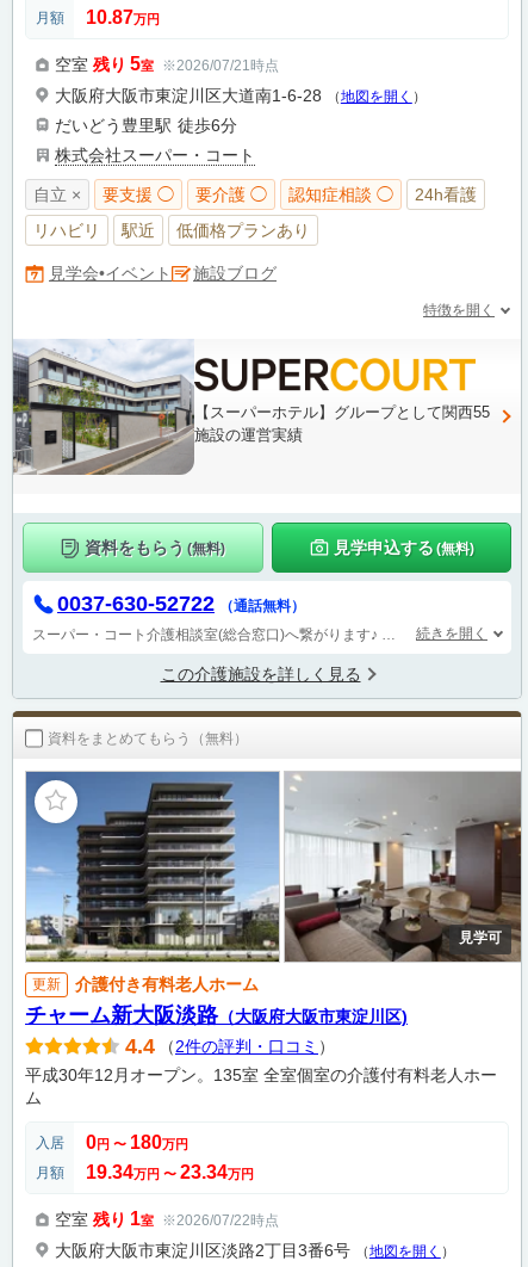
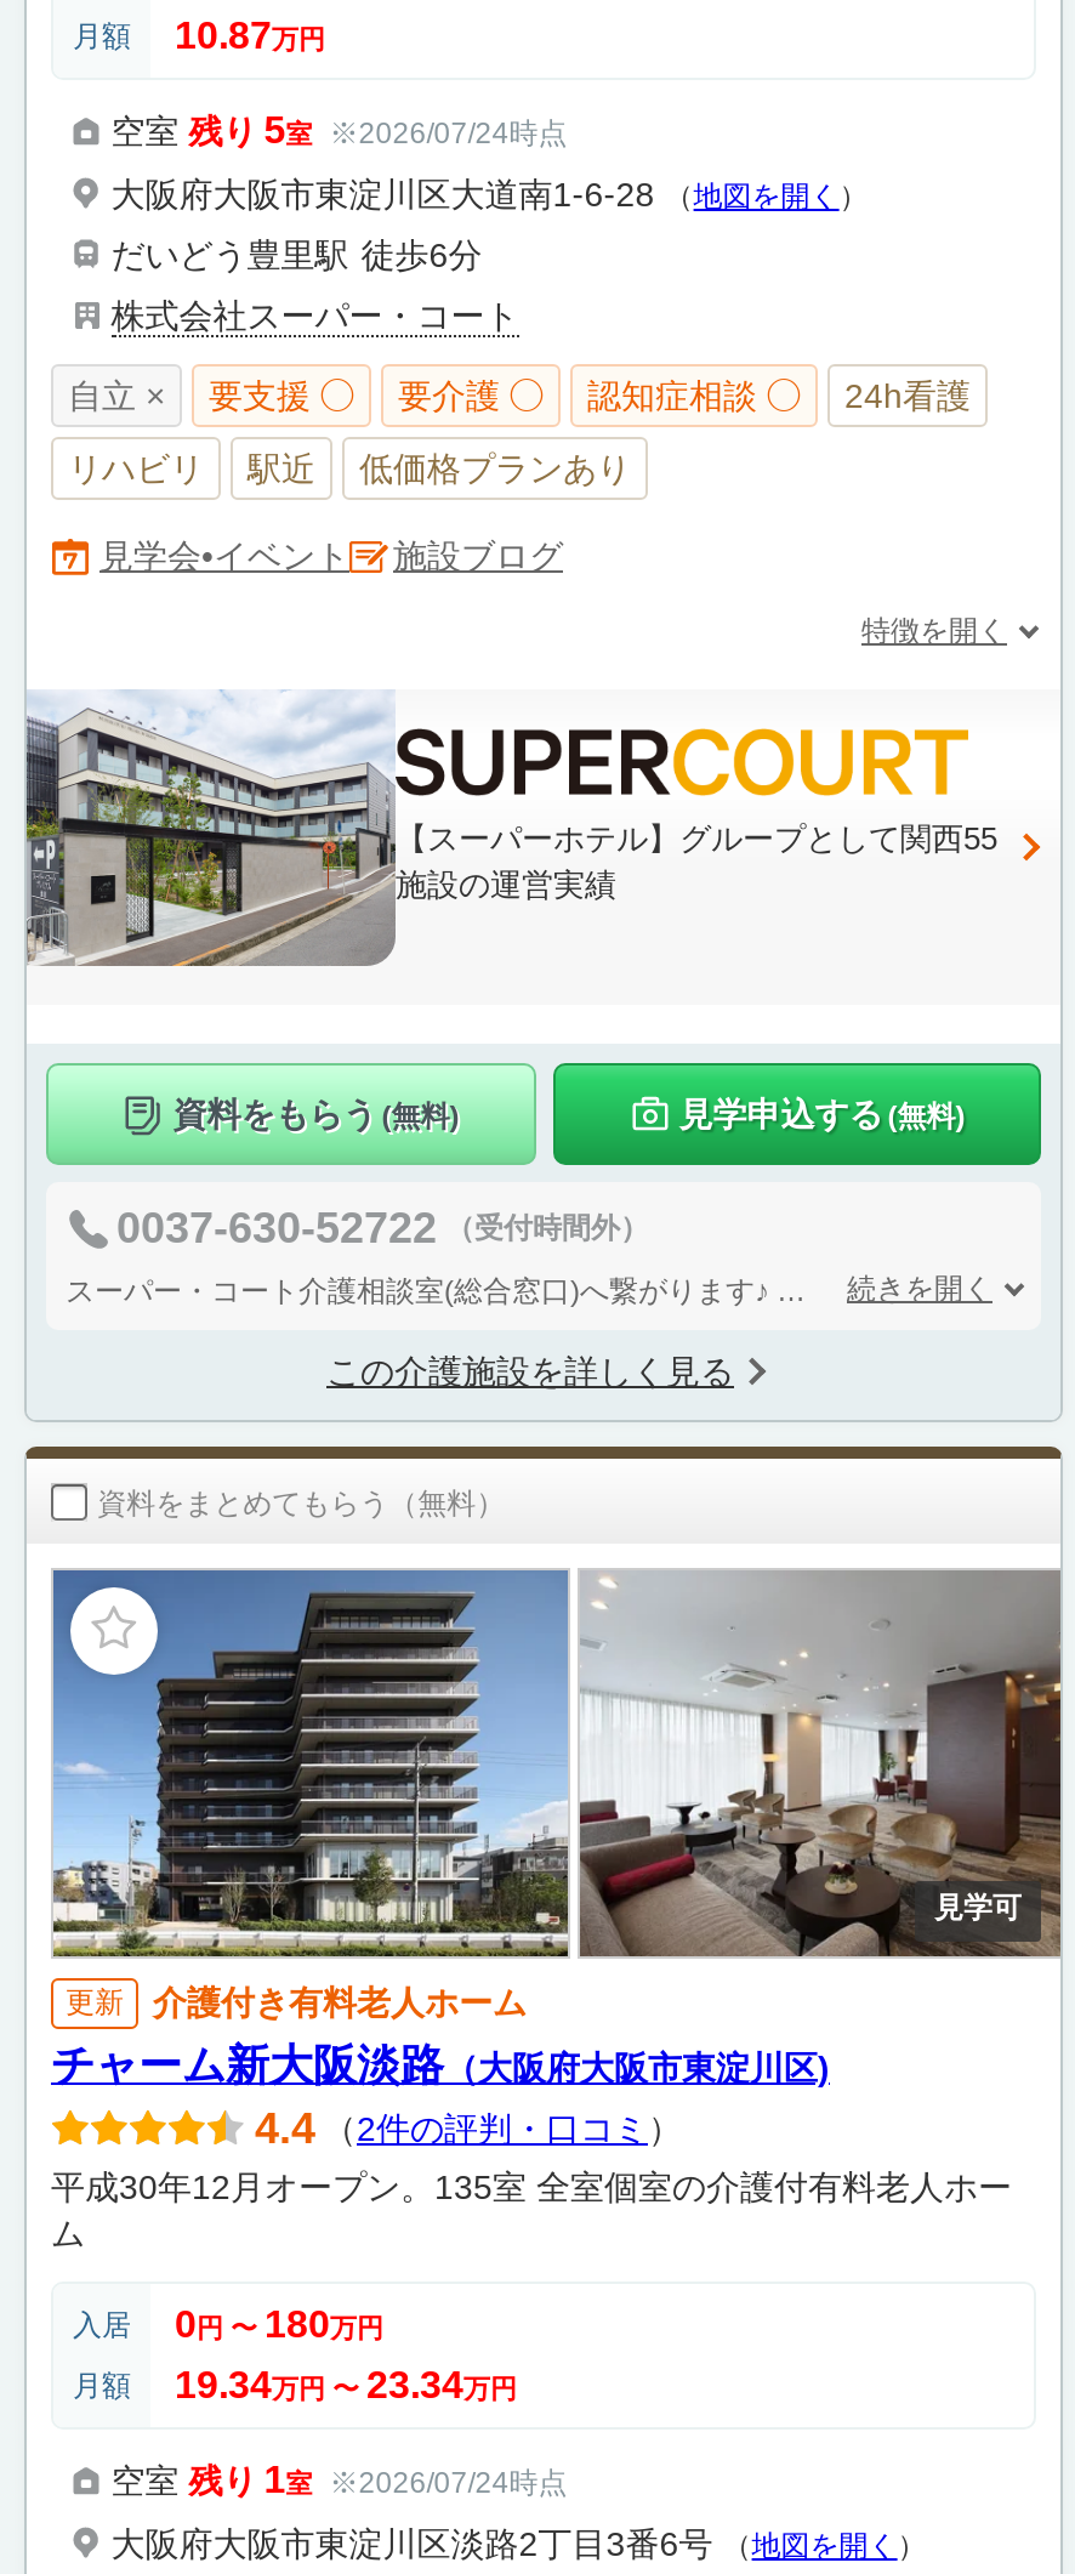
[55,53,279,74] 空室残り 5室 ※2026/07/21時点 -> [111,108,567,150] 空室残り 5室 ※2026/07/24時点
[57,591,305,615] 0037-630-52722 （通話無料） -> [116,1203,649,1252] 0037-630-52722 （受付時間外）
[55,1208,279,1228] 空室残り 1室 ※2026/07/22時点 -> [111,2458,567,2499] 空室残り 1室 ※2026/07/24時点

